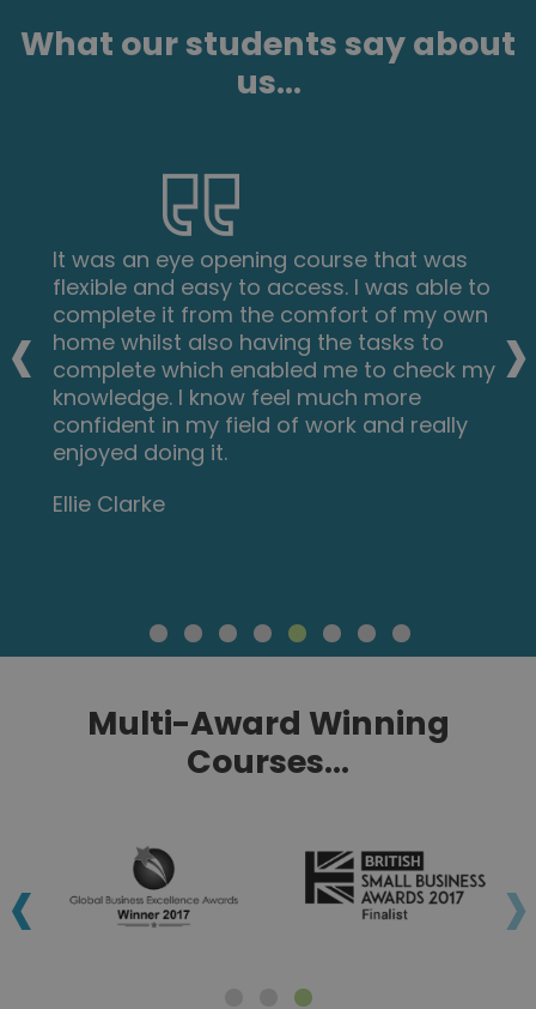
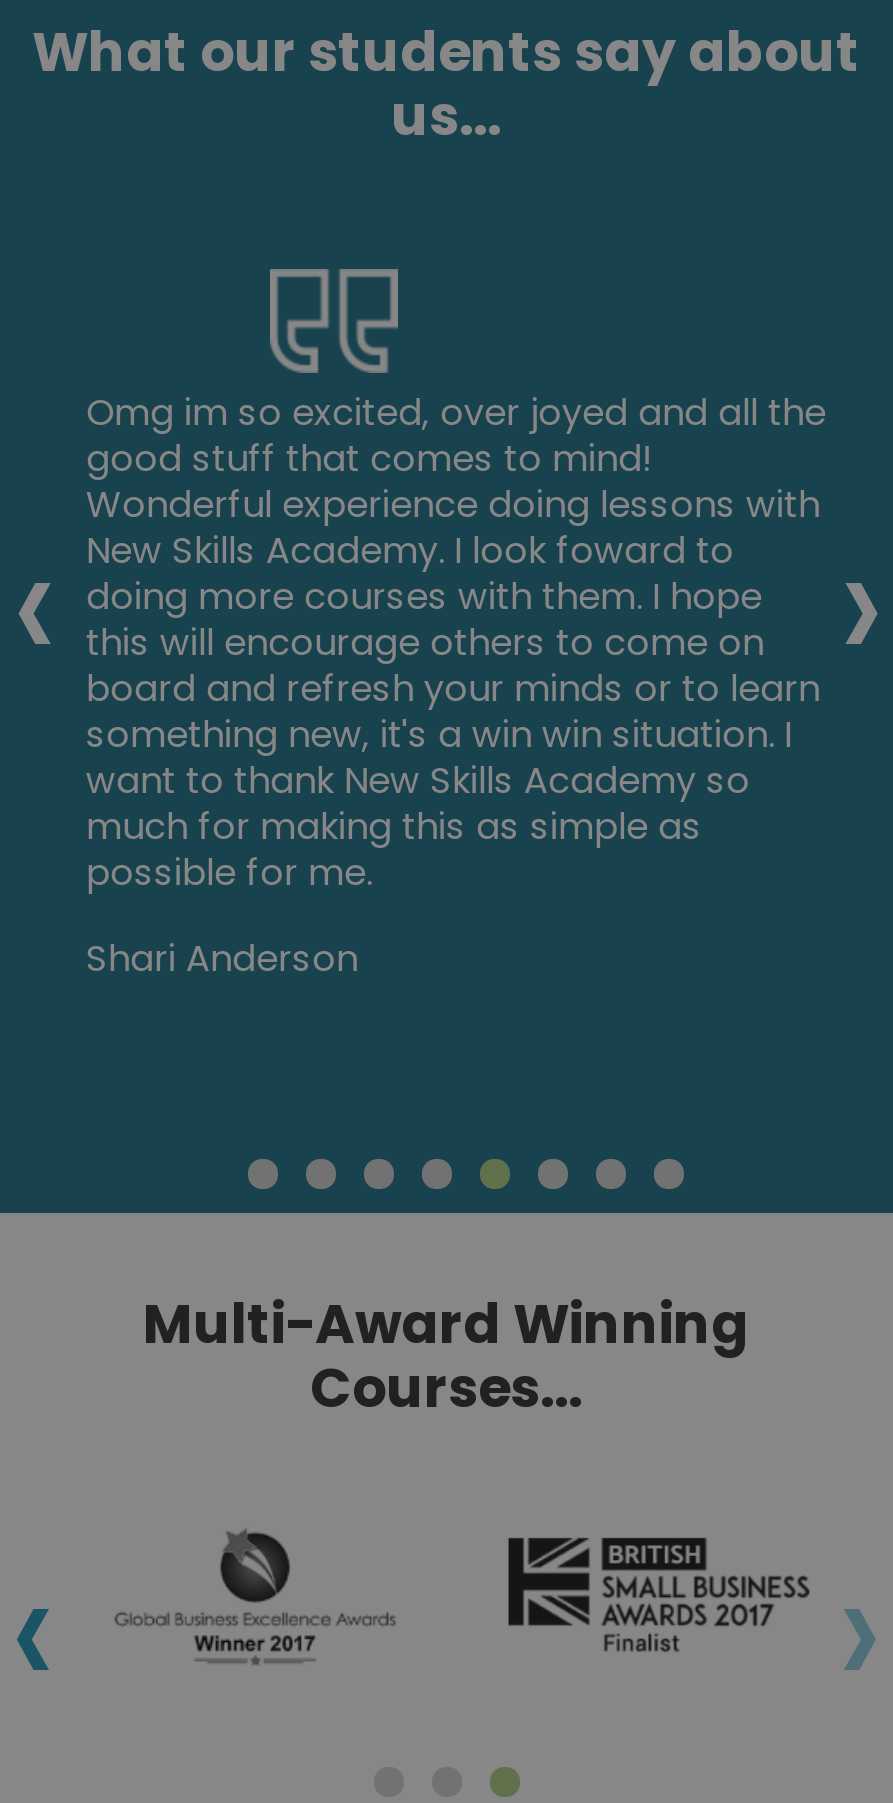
[53,244,495,467] It was an eye opening course that was | flexible and easy to access. I was able to | complete it from the comfort of my own | home whilst also having the tasks to | complete which enabled me to check my | knowledge. I know feel much more | confident in my field of work and really | enjoyed doing it. -> [86,387,826,897] Omg im so excited, over joyed and all the | good stuff that comes to mind! | Wonderful experience doing lessons with | New Skills Academy. I look foward to | doing more courses with them. I hope | this will encourage others to come on | board and refresh your minds or to learn | something new, it's a win win situation. I | want to thank New Skills Academy so | much for making this as simple as | possible for me.
[53,489,165,519] Ellie Clarke -> [86,933,358,983] Shari Anderson

